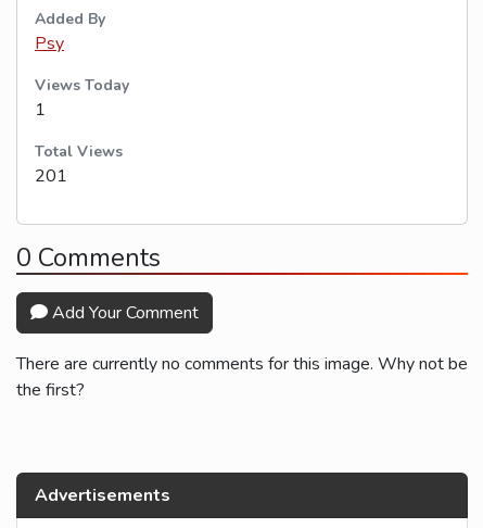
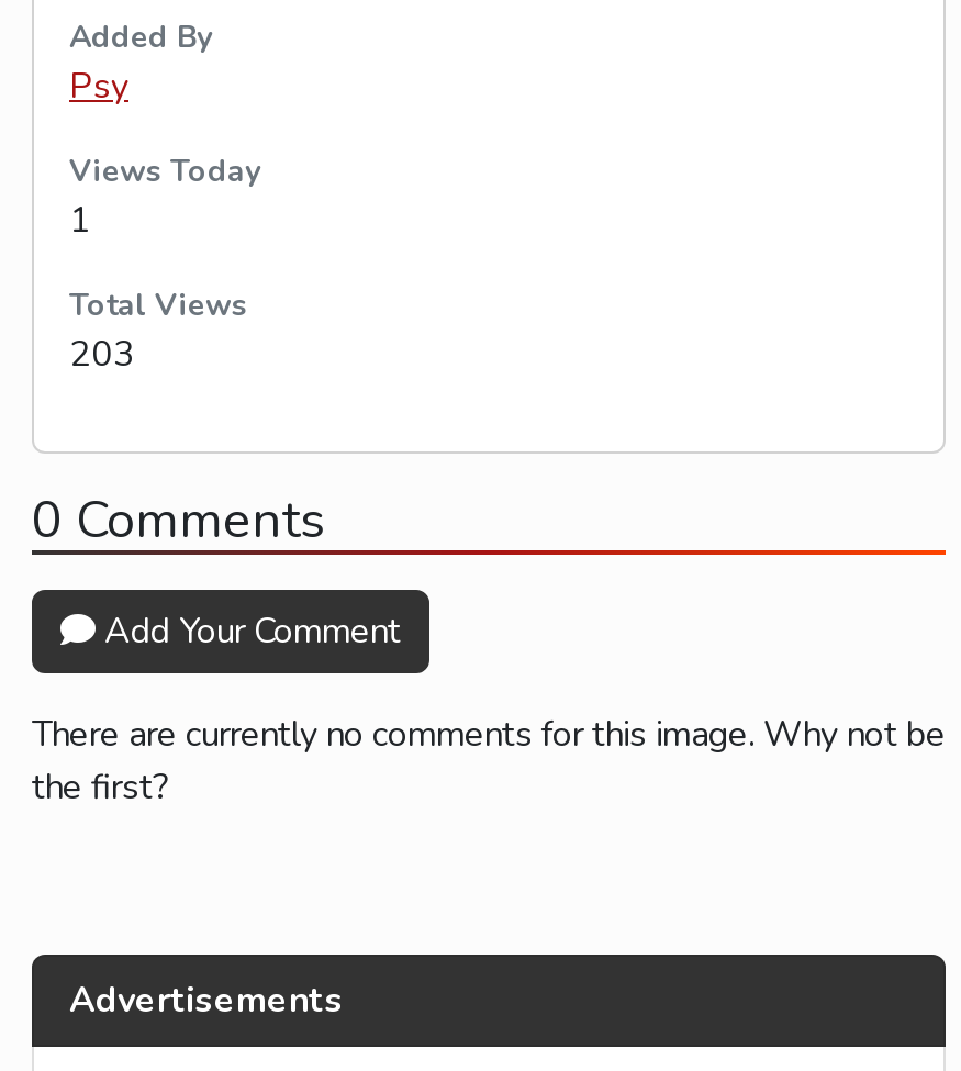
[35,164,67,188] 201 -> [69,331,135,379] 203

